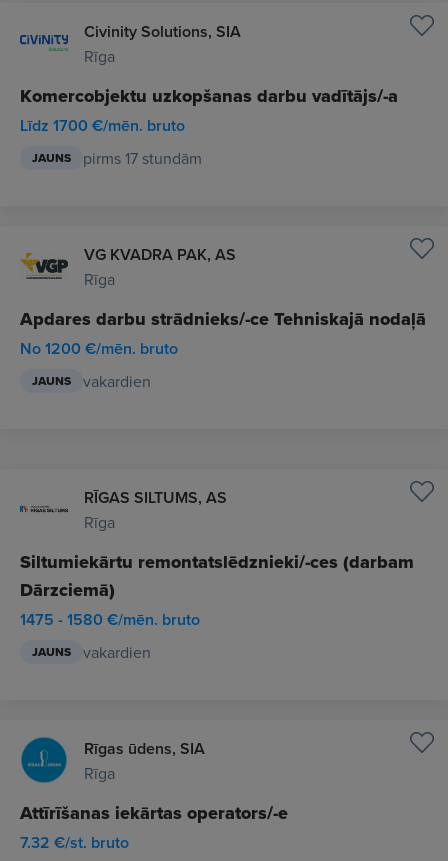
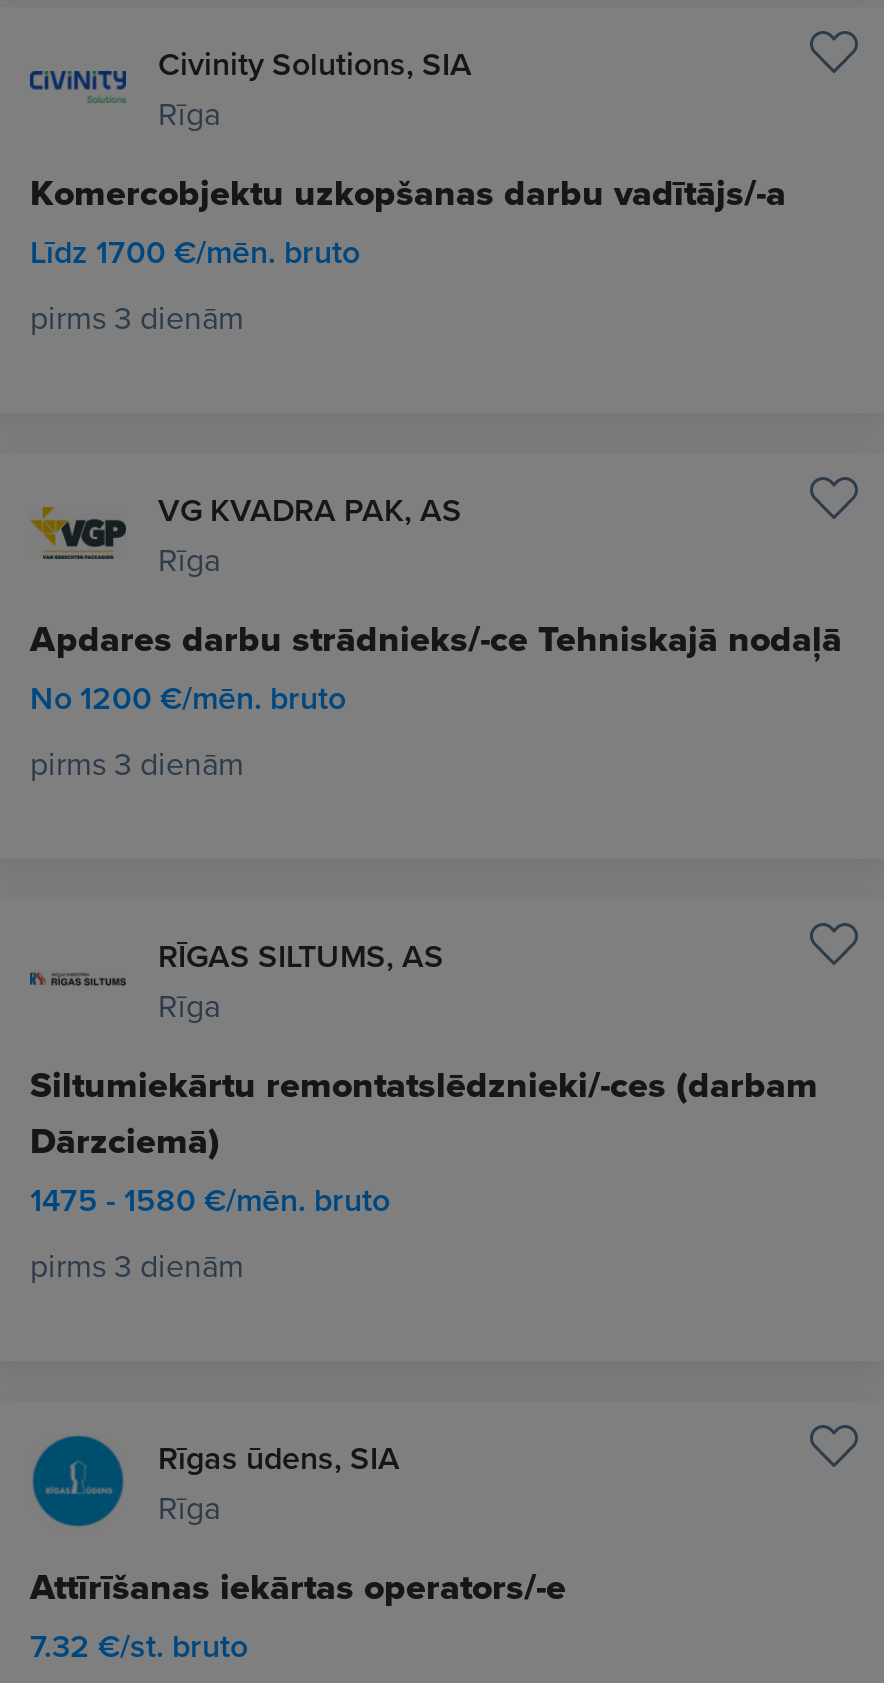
[32,147,202,169] JAUNS | pirms 17 stundām -> [30,295,244,339] pirms 3 dienām
[32,370,151,392] JAUNS | vakardien -> [30,741,244,785] pirms 3 dienām
[32,641,151,663] JAUNS | vakardien -> [30,1243,244,1287] pirms 3 dienām

